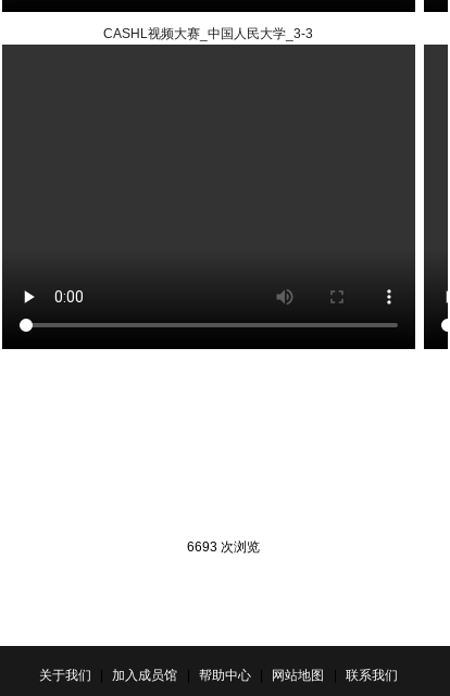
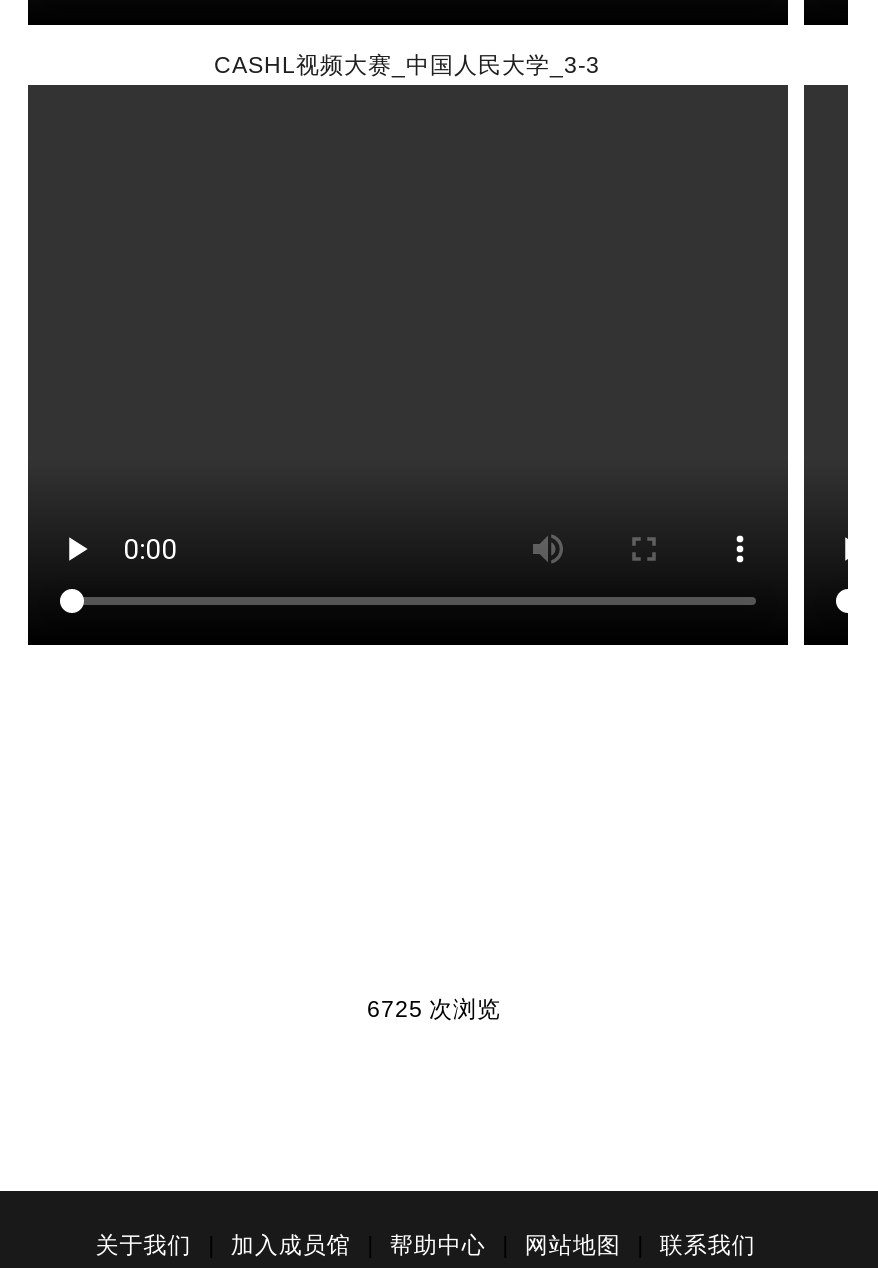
[186,540,259,553] 6693 次浏览 -> [367,997,501,1021] 6725 次浏览

